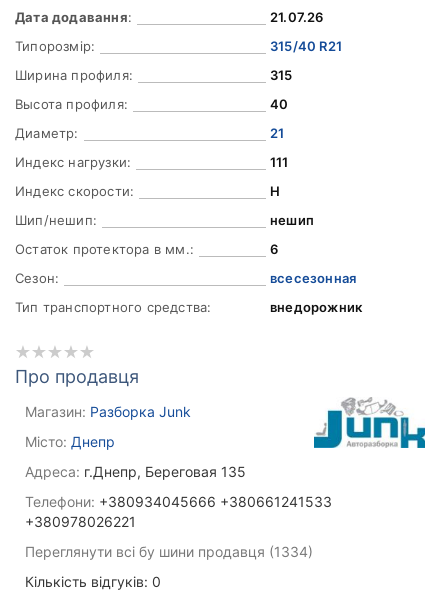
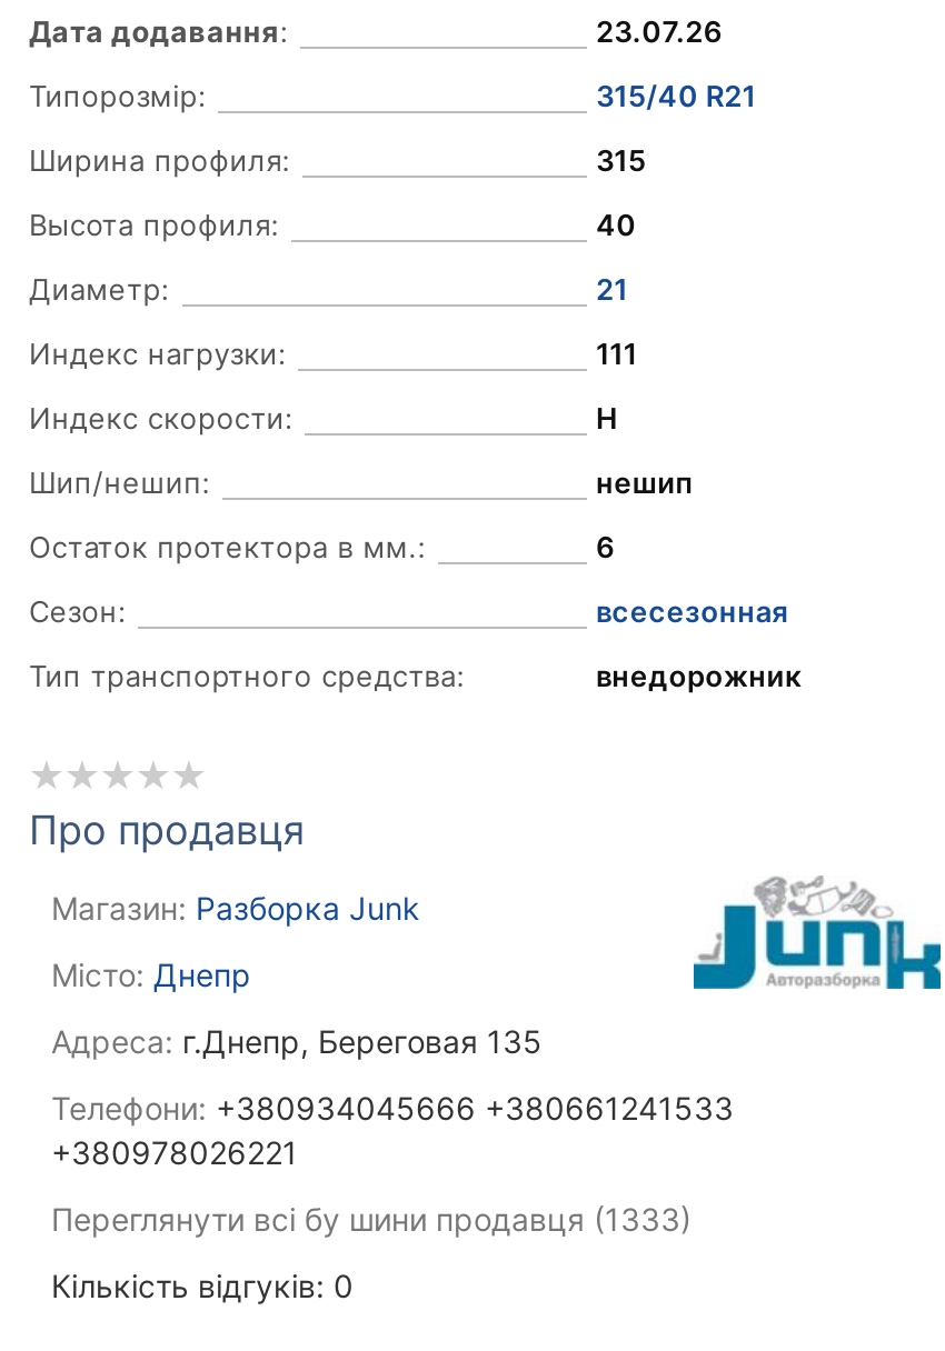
[270,9,324,25] 21.07.26 -> [596,13,722,49] 23.07.26
[25,543,313,560] Переглянути всі бу шини продавця (1334) -> [51,1200,692,1238] Переглянути всі бу шини продавця (1333)

